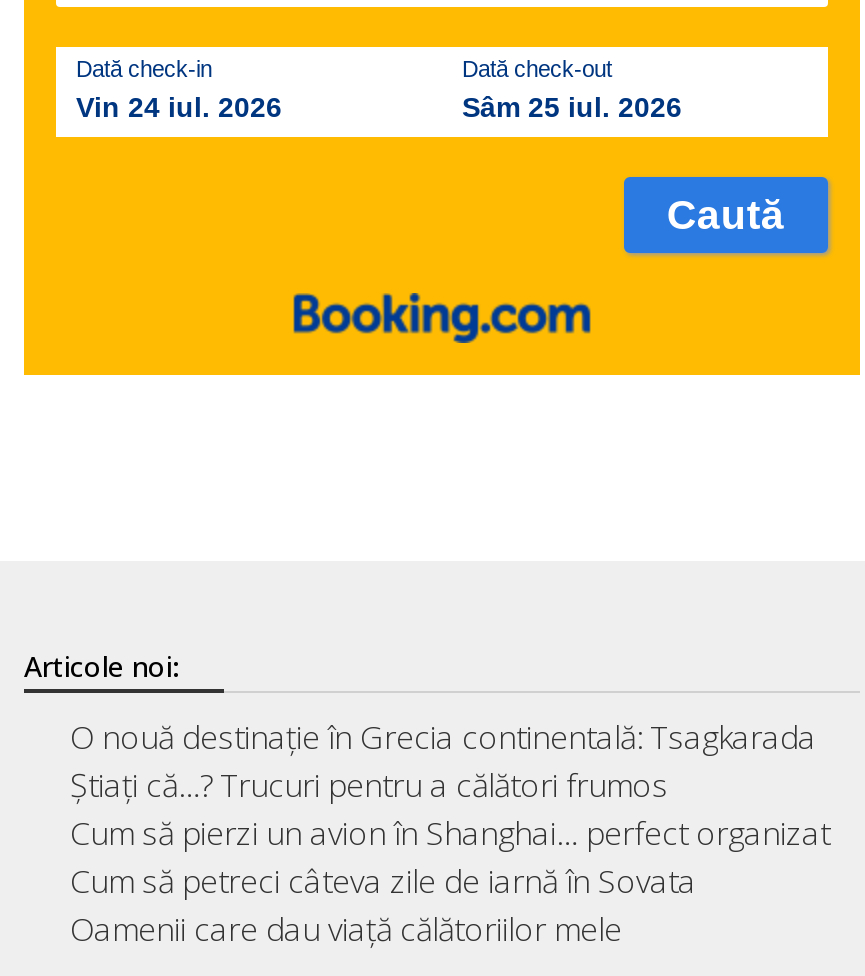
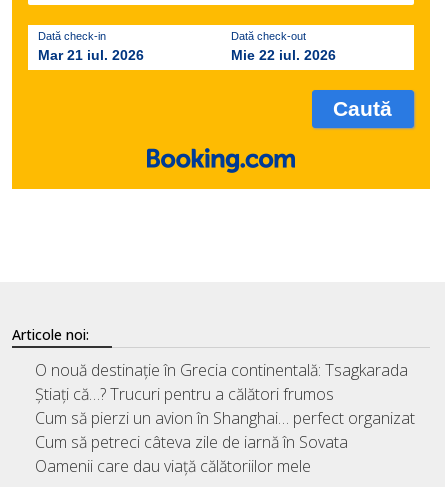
[76,91,282,123] Vin 24 iul. 2026 -> [38,47,144,63] Mar 21 iul. 2026
[462,91,682,123] Sâm 25 iul. 2026 -> [231,47,336,63] Mie 22 iul. 2026

